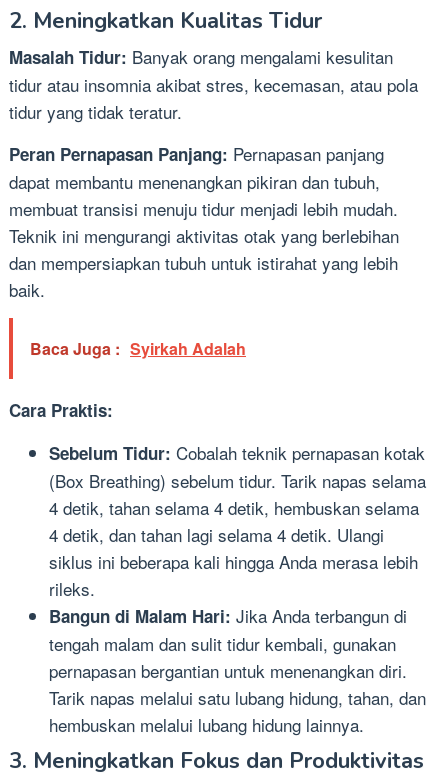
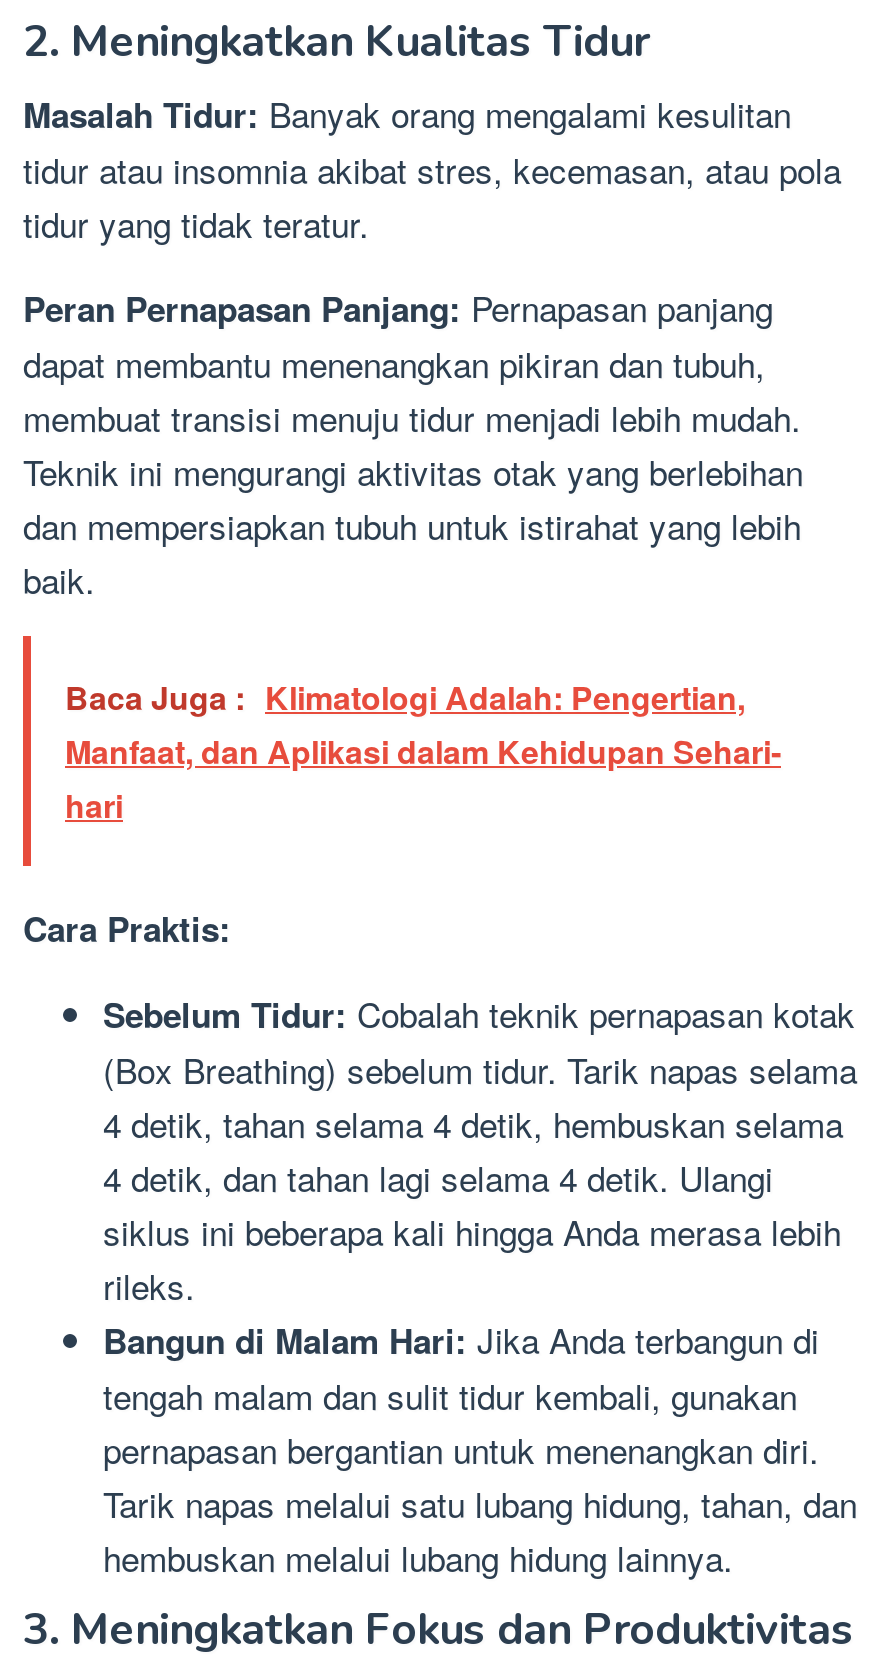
[30,337,246,360] Baca Juga : Syirkah Adalah -> [65,673,781,827] Baca Juga : Klimatologi Adalah: Pengertian, | Manfaat, dan Aplikasi dalam Kehidupan Sehari- | hari

